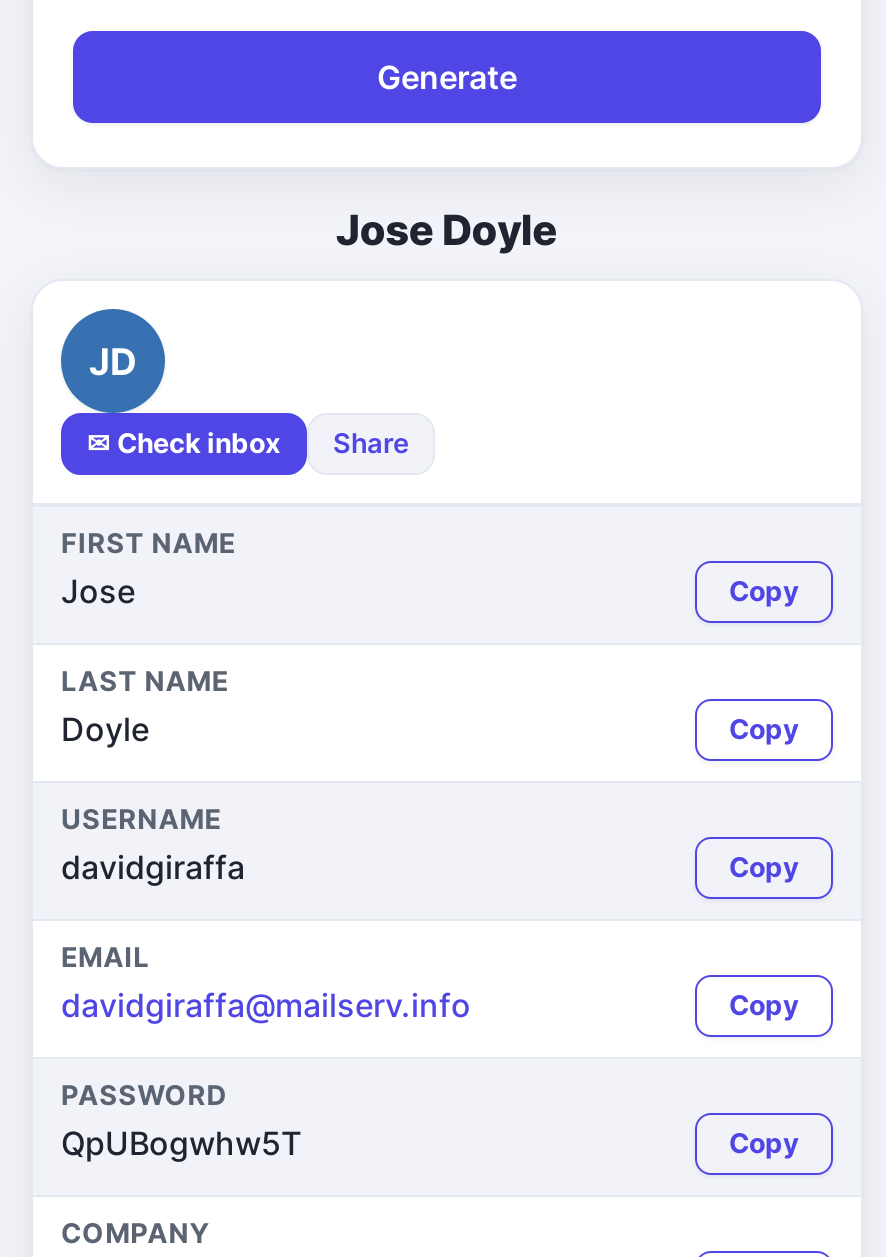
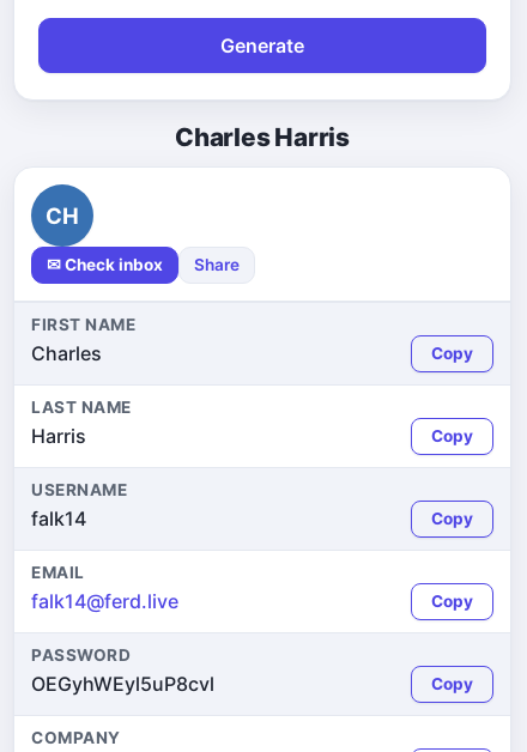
[336,205,558,255] Jose Doyle -> [175,122,350,152] Charles Harris
[89,338,137,382] JD -> [45,202,80,228] CH
[61,571,135,611] Jose -> [31,341,102,365] Charles
[61,709,149,749] Doyle -> [31,424,86,448] Harris
[61,847,245,887] davidgiraffa -> [31,507,86,530] falk14
[61,985,471,1025] davidgiraffa@mailserv.info -> [31,589,178,613] falk14@ferd.live
[61,1123,301,1163] QpUBogwhw5T -> [31,672,214,696] OEGyhWEyl5uP8cvl

